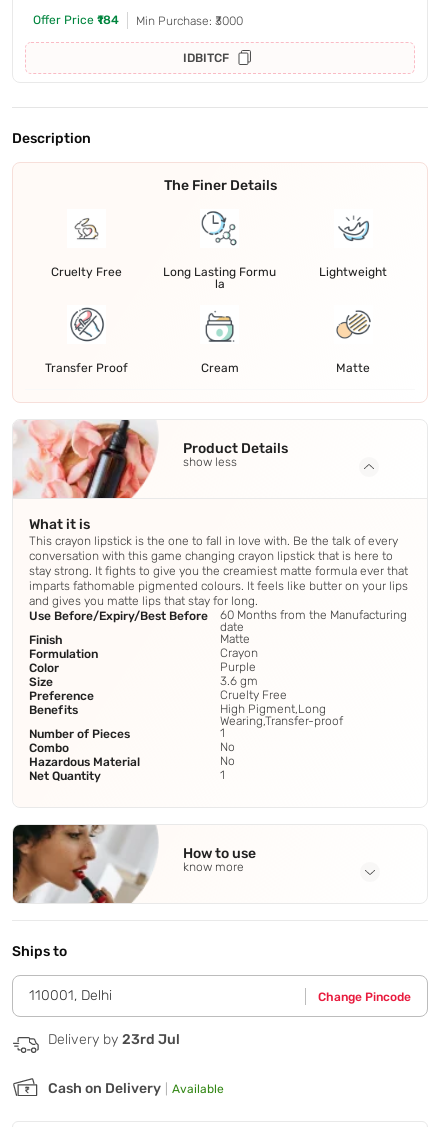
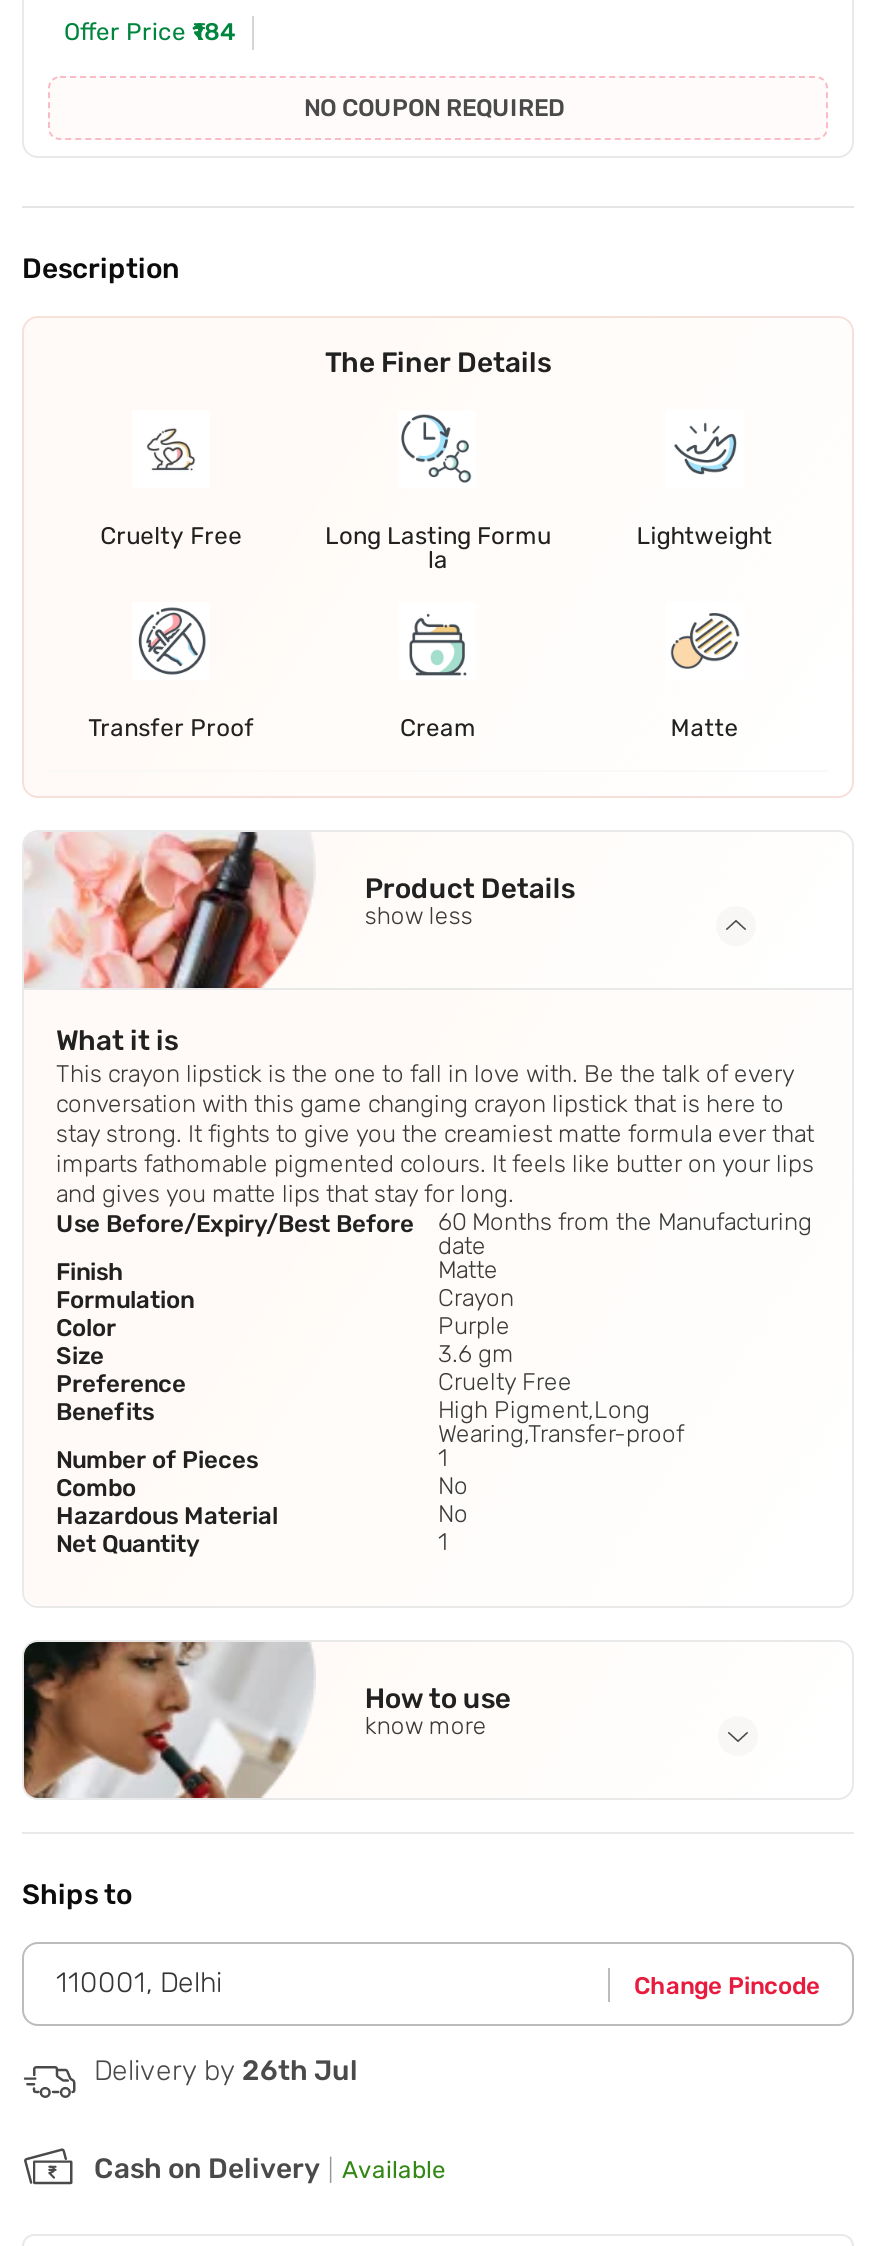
[136,14,243,65] Min Purchase: ₹3000 | IDBITCF -> [304,95,564,123] NO COUPON REQUIRED
[48,1031,180,1048] Delivery by 23rd Jul -> [94,2054,358,2088] Delivery by 26th Jul

